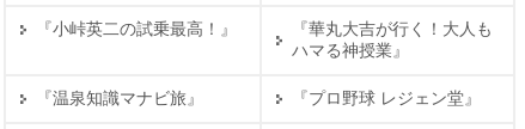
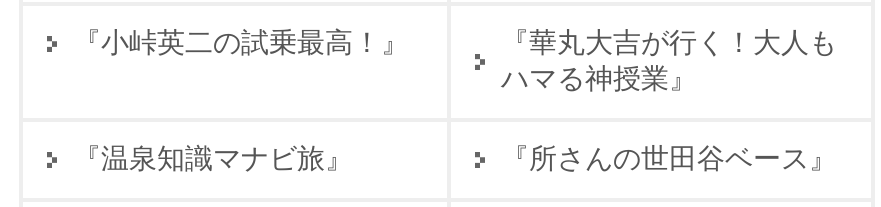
[292,88,481,107] 『プロ野球 レジェン堂』 -> [501,142,837,174] 『所さんの世田谷ベース』

